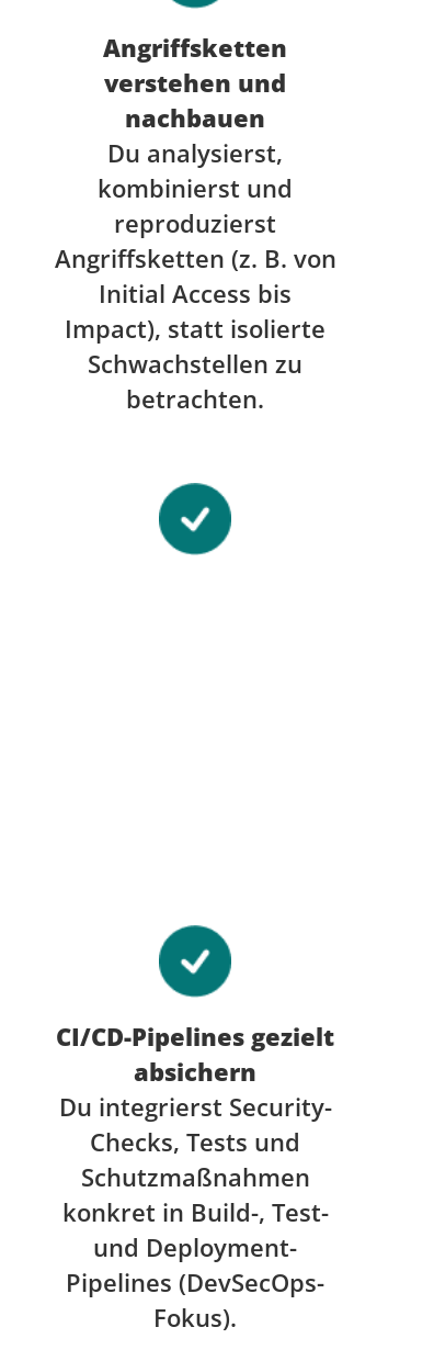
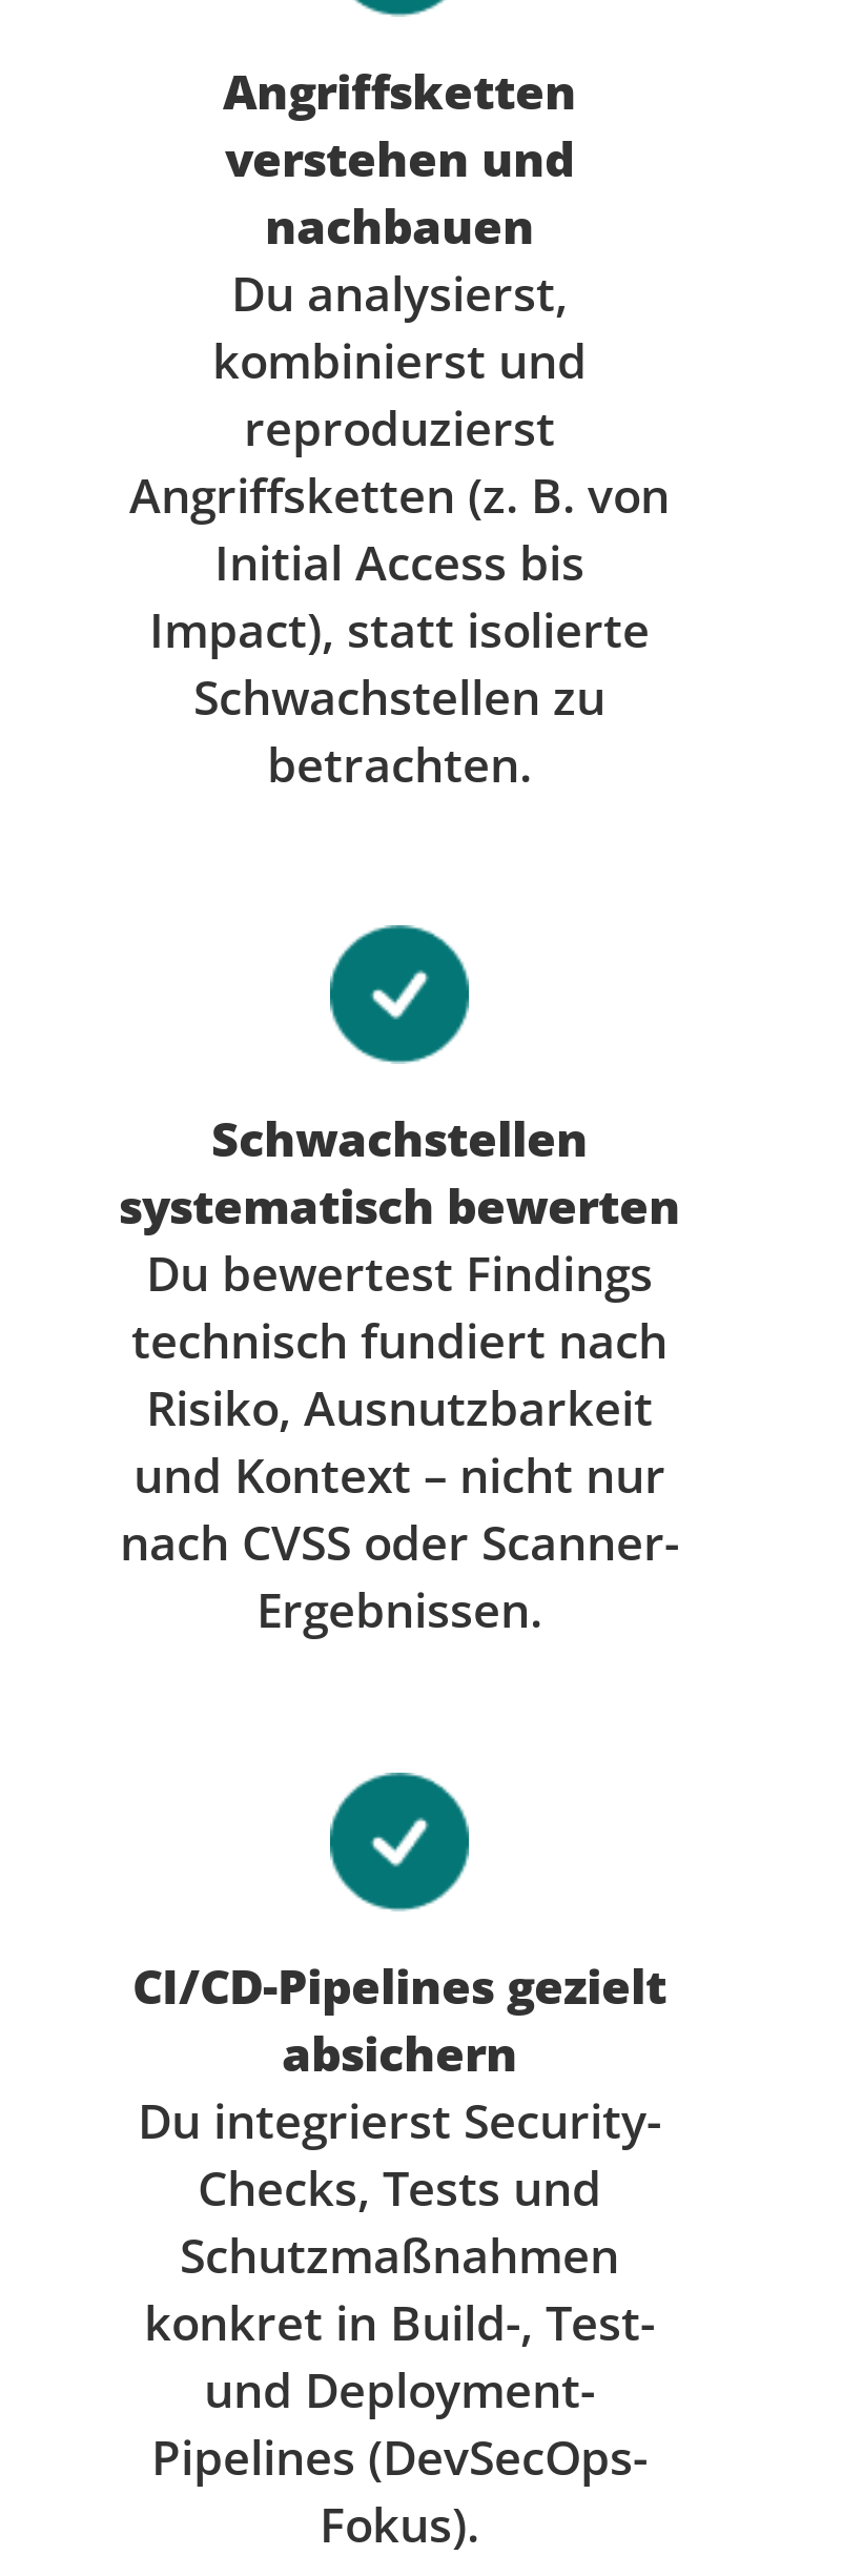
none -> [119,1106,680,1642] Schwachstellen | systematisch bewerten | Du bewertest Findings | technisch fundiert nach | Risiko, Ausnutzbarkeit | und Kontext – nicht nur | nach CVSS oder Scanner- | Ergebnissen.

